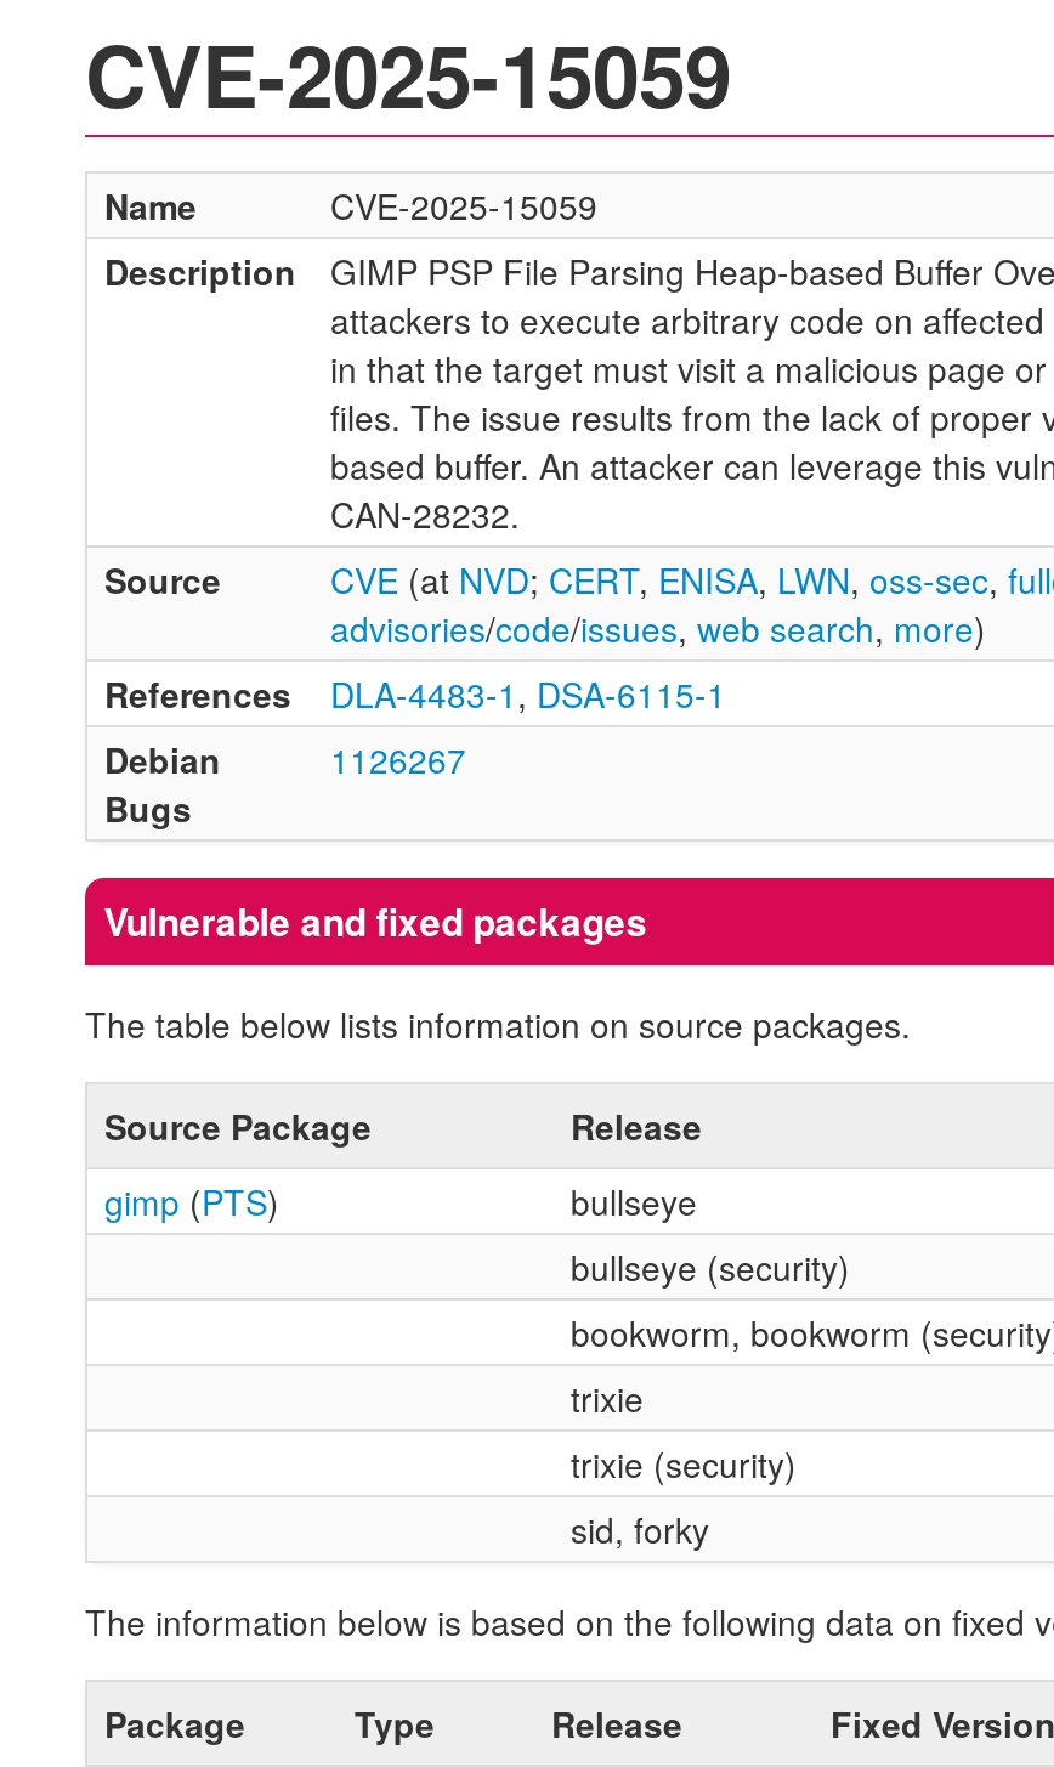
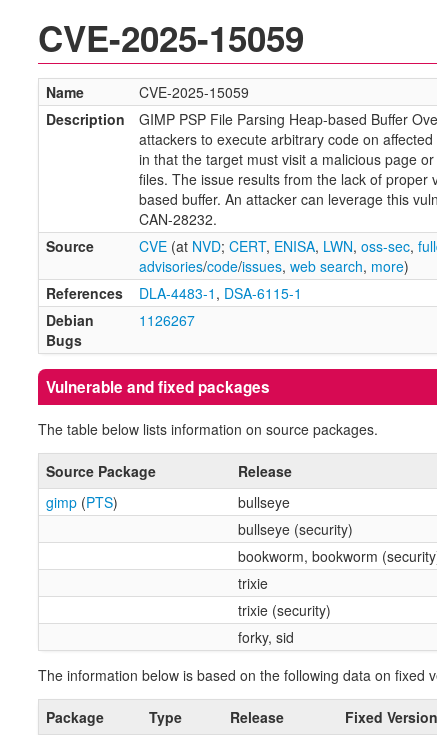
[571,1504,709,1553] sid, forky -> [238,627,294,647] forky, sid

